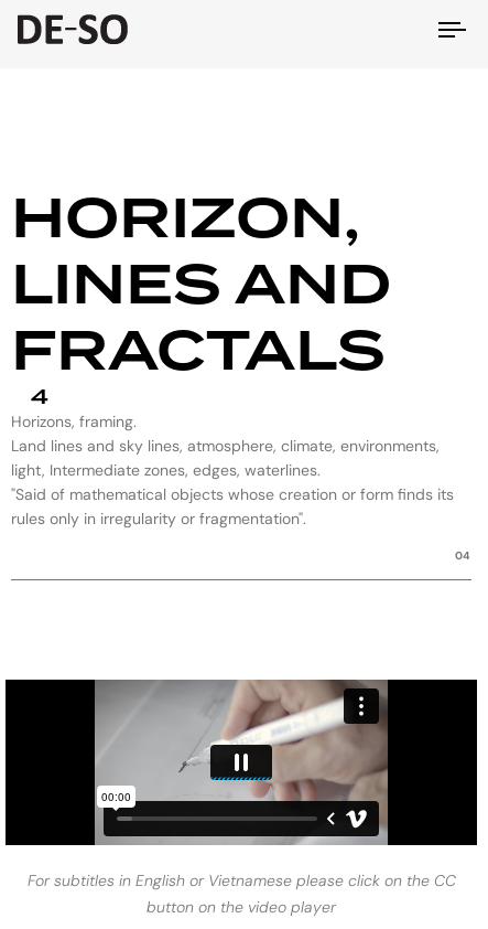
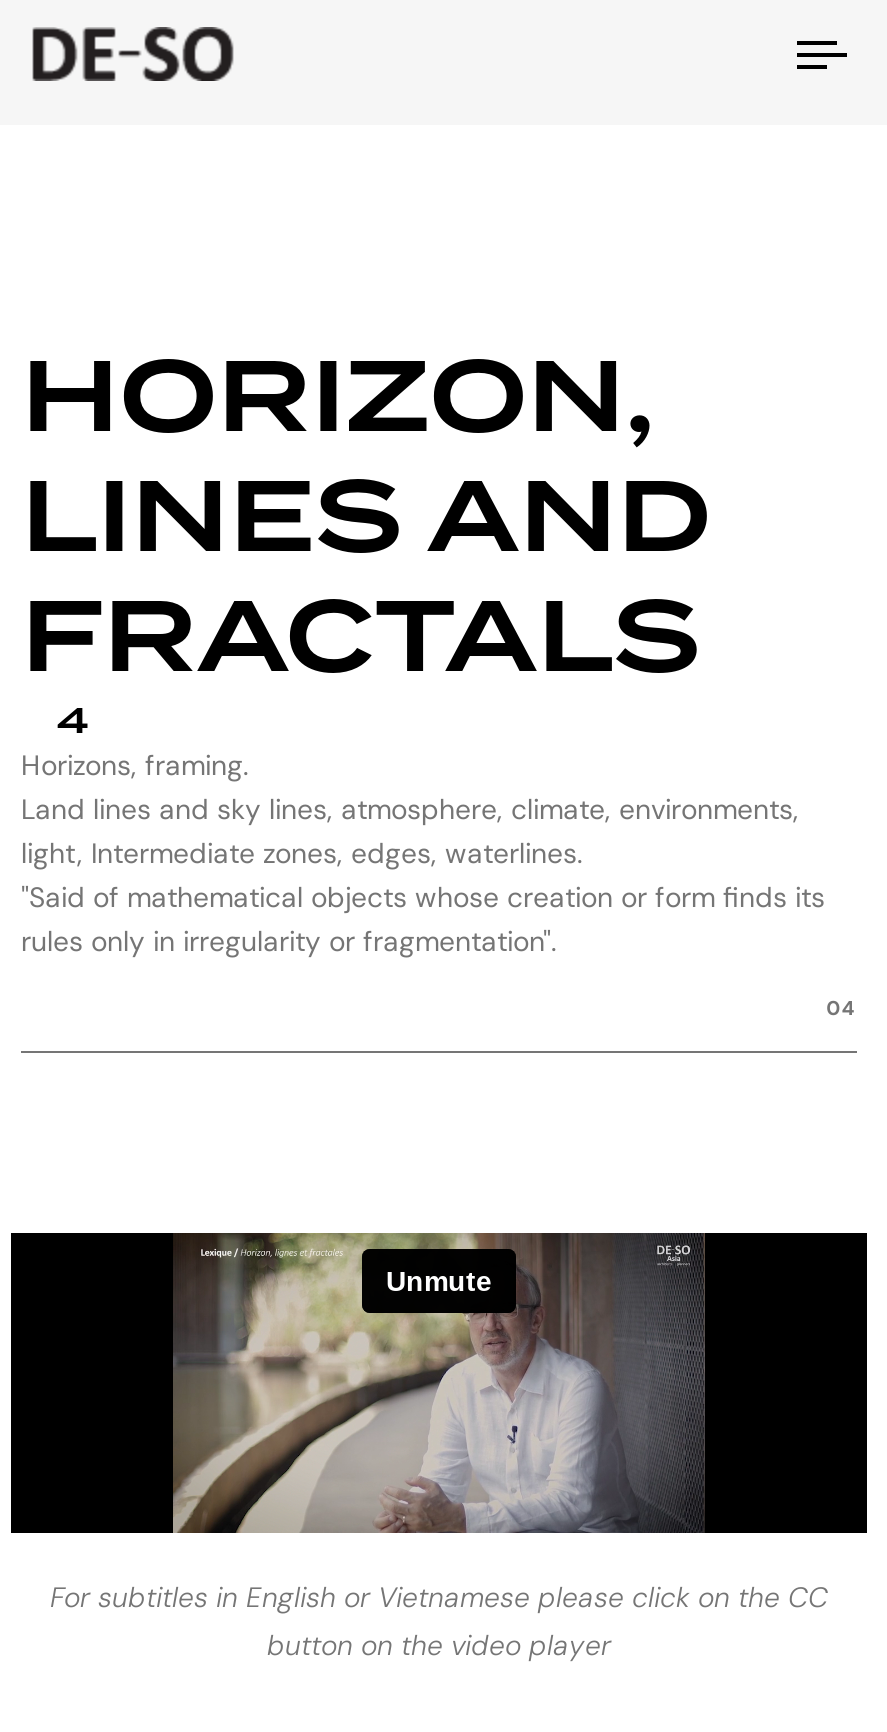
[95,680,388,845] [image] -> [173,1233,703,1533] [image]

